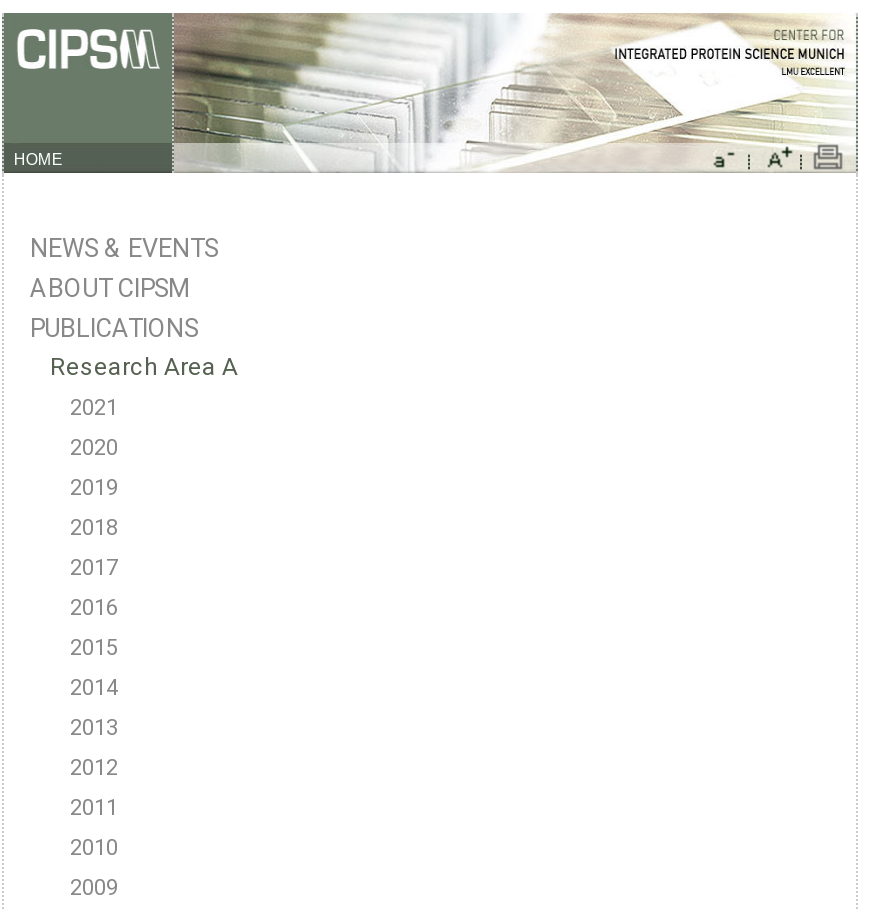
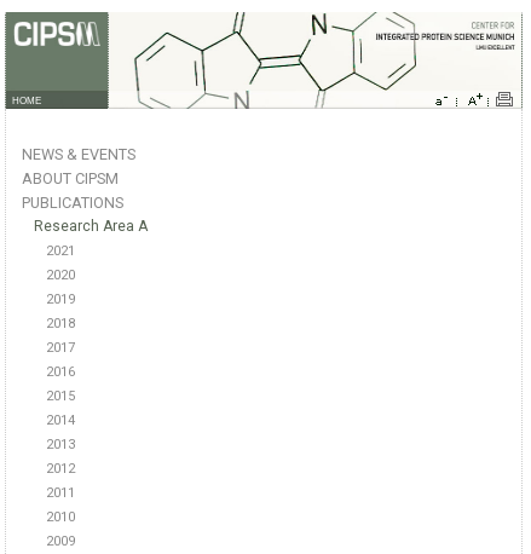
[172,11,852,173] [image] -> [108,12,520,109] [image]

